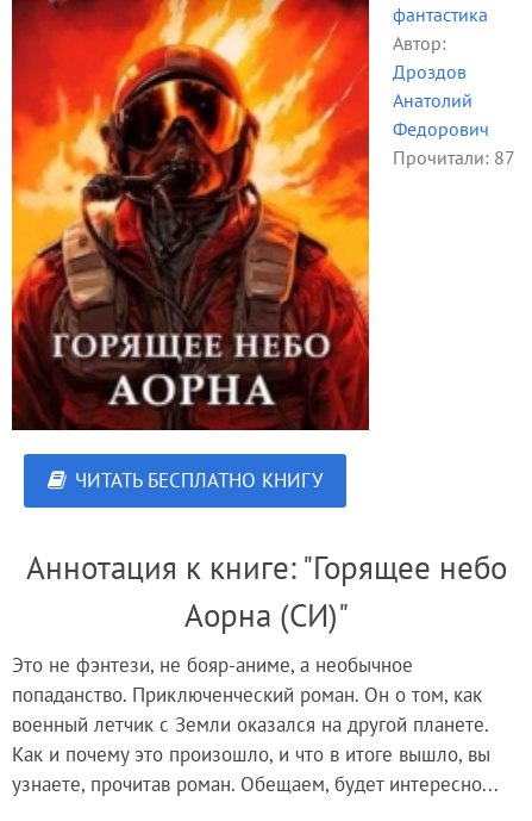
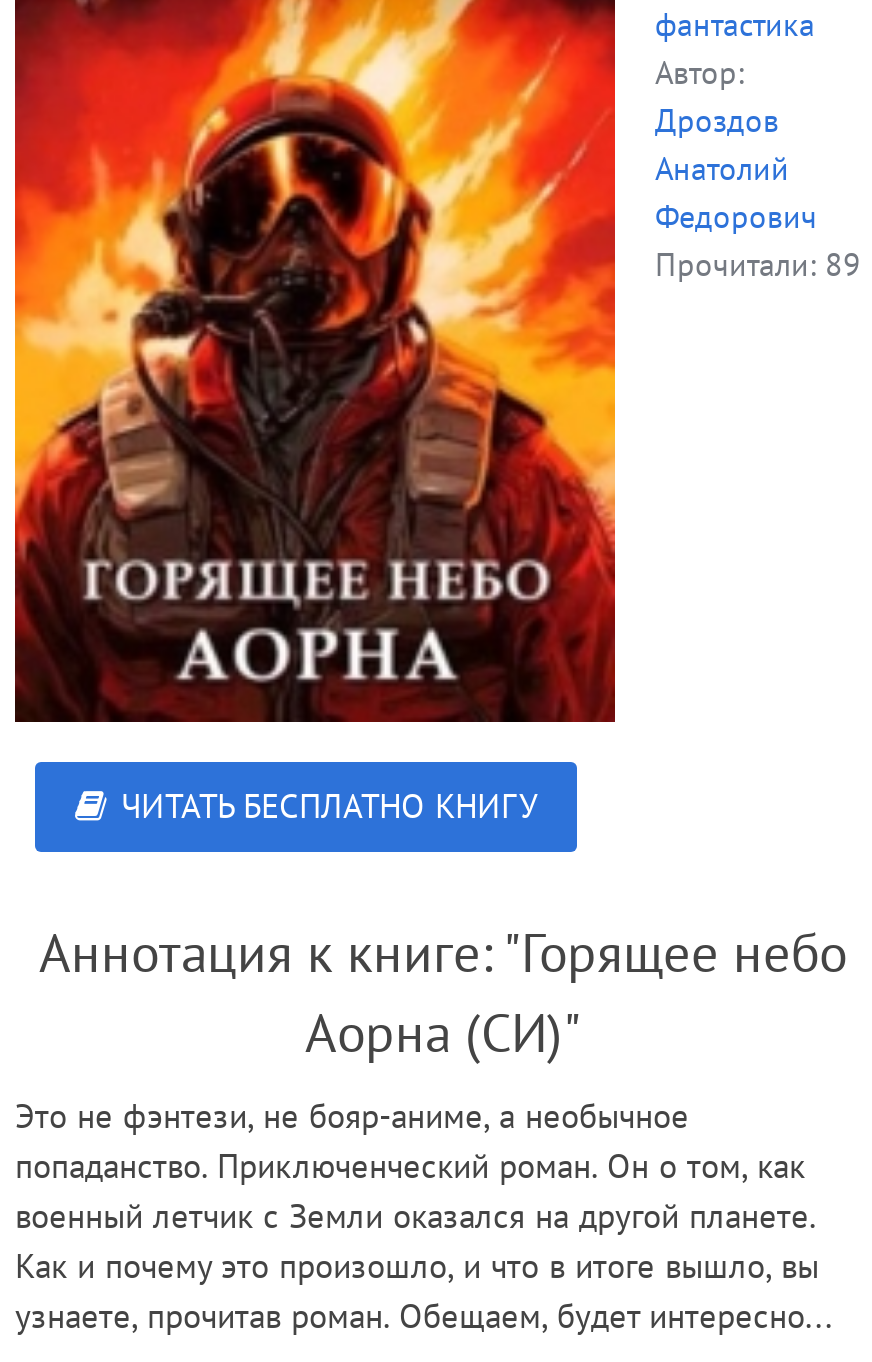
[393,145,515,169] Прочитали: 87 -> [655,244,861,284] Прочитали: 89

